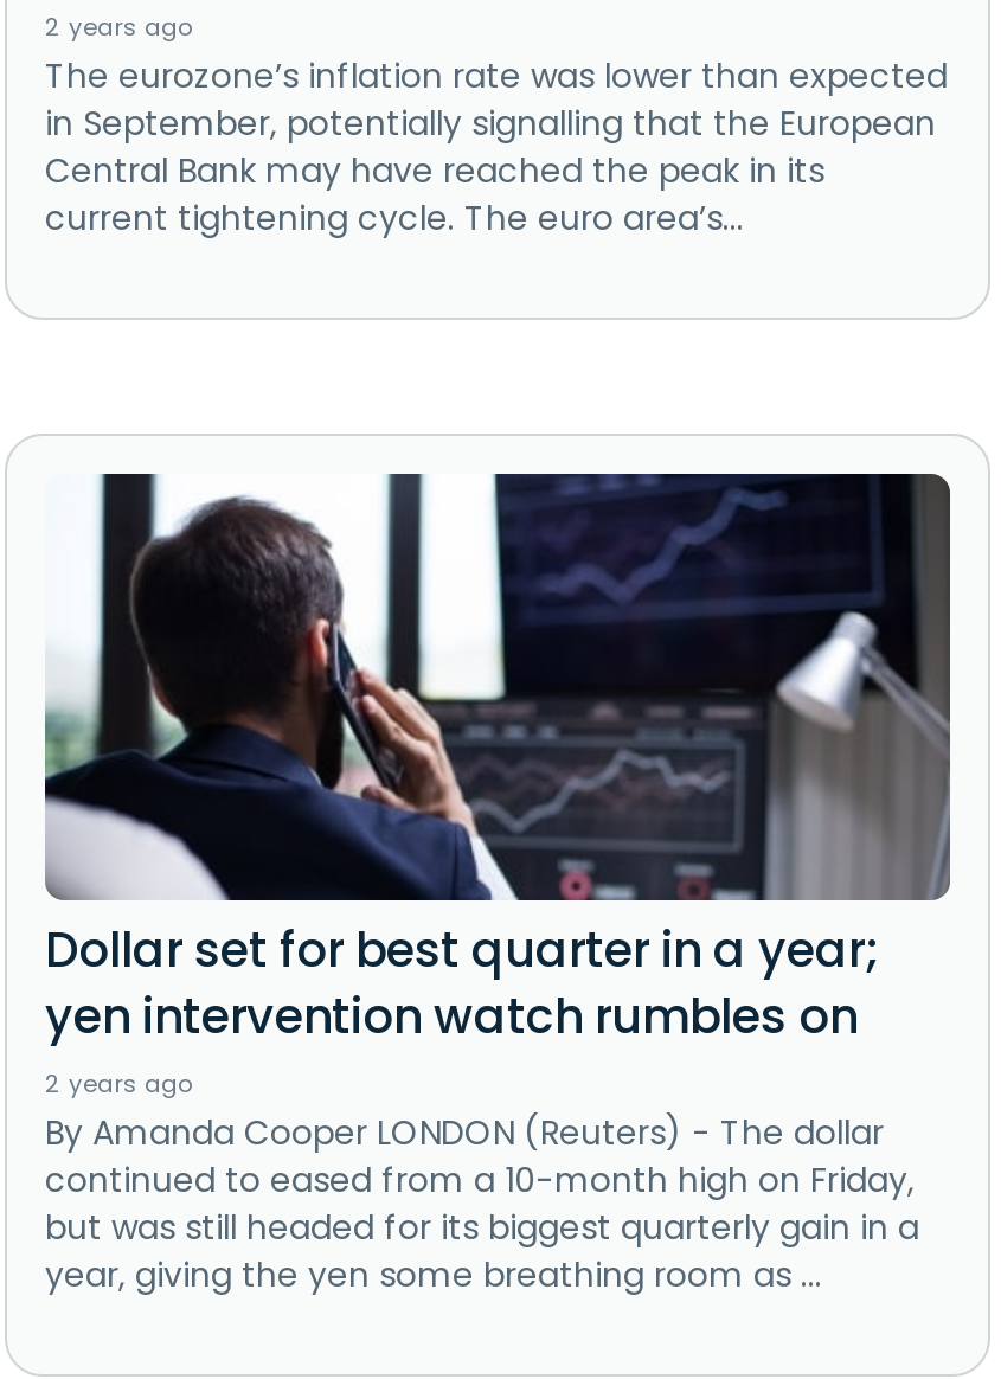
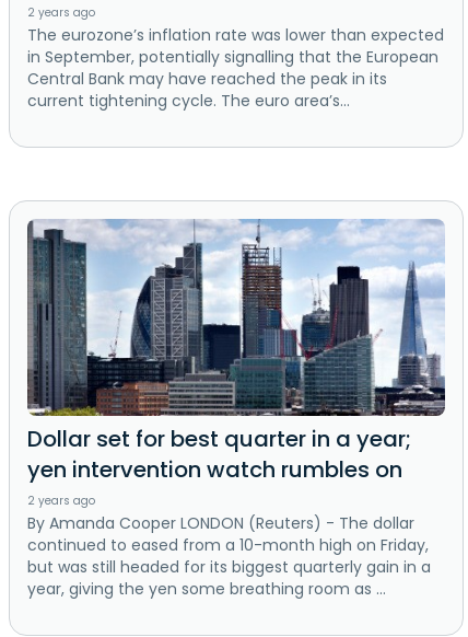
[45,472,952,903] [image] -> [26,218,445,417] [image]

